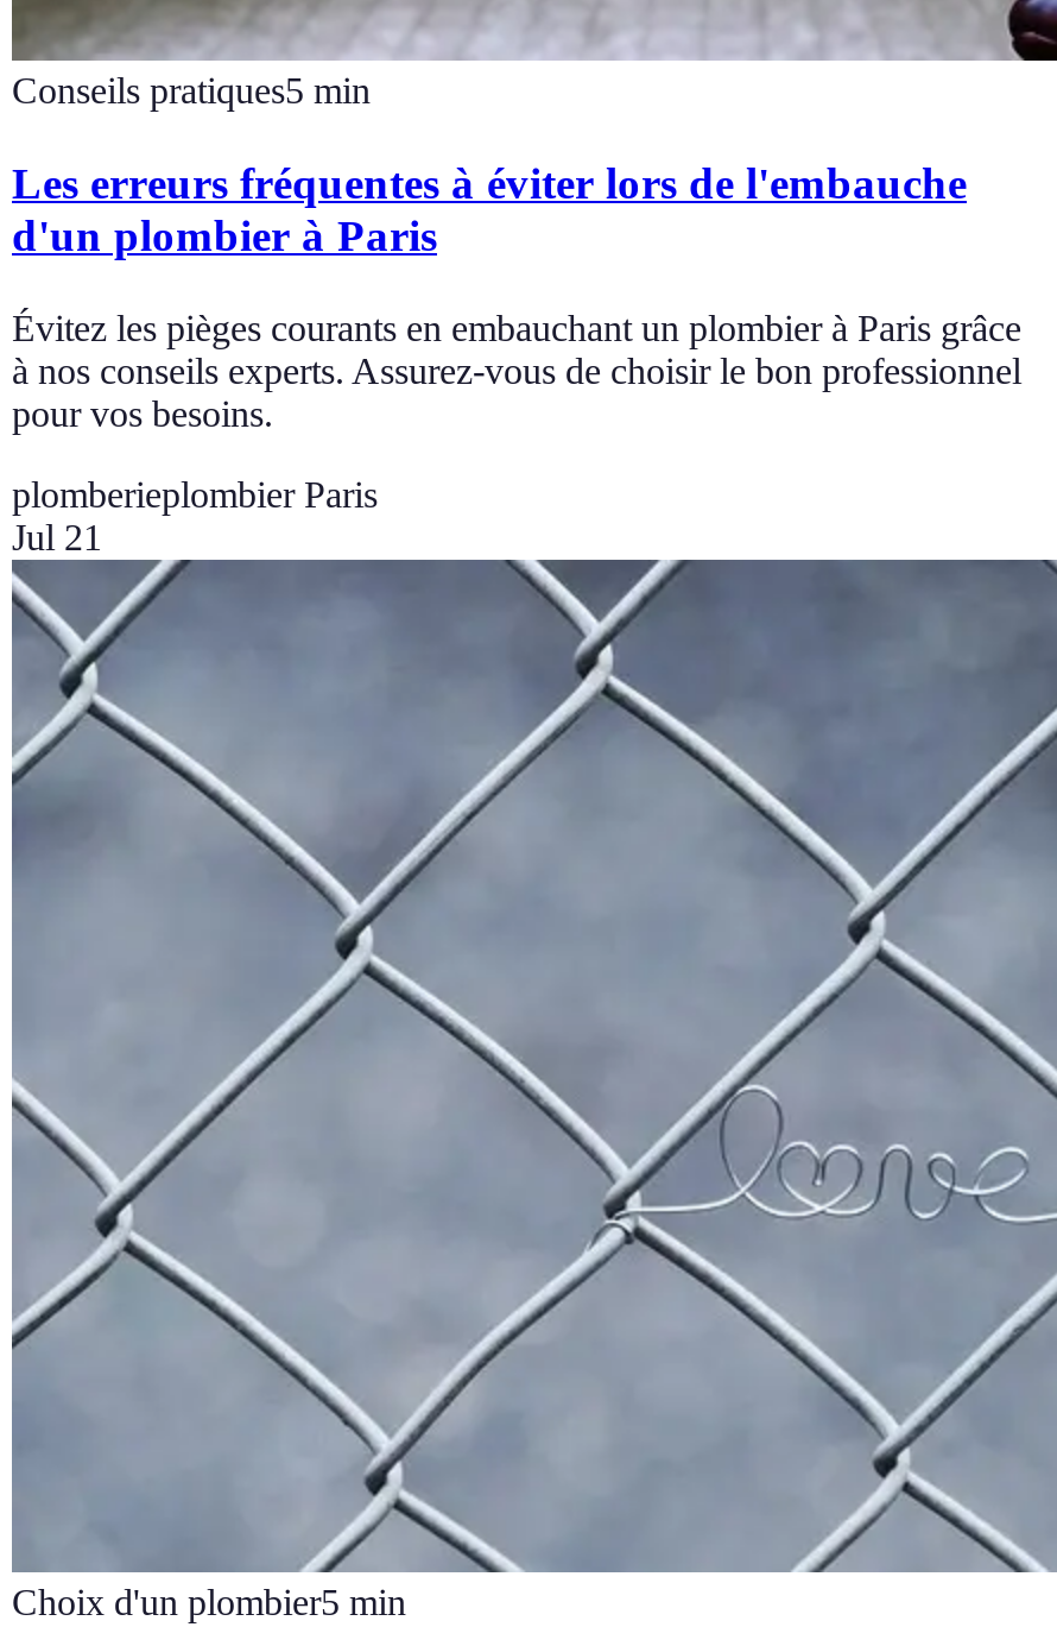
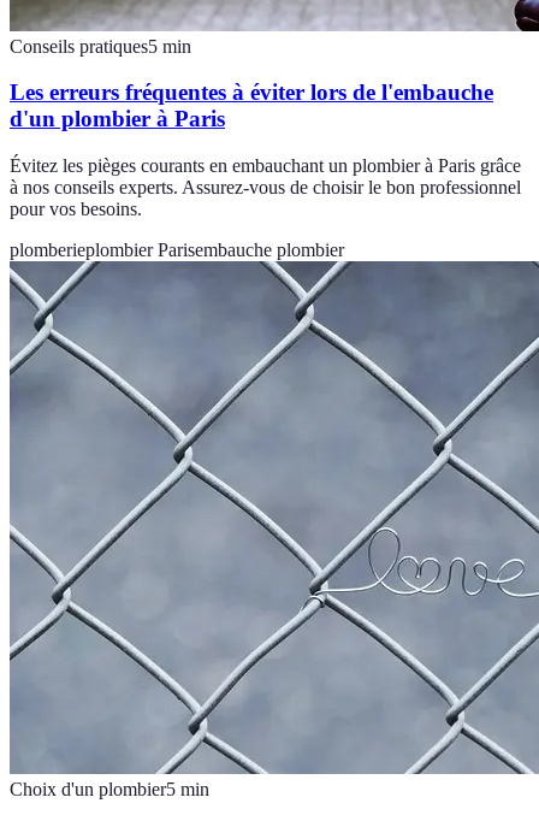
[12,473,378,556] plomberieplombier Paris | Jul 21 -> [10,240,344,260] plomberieplombier Parisembauche plombier

